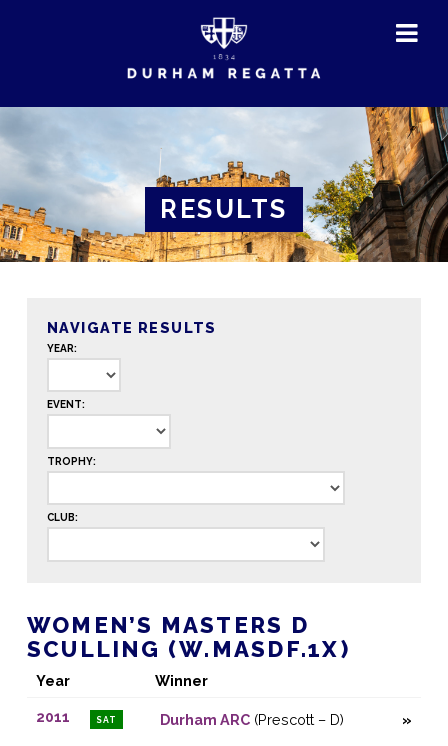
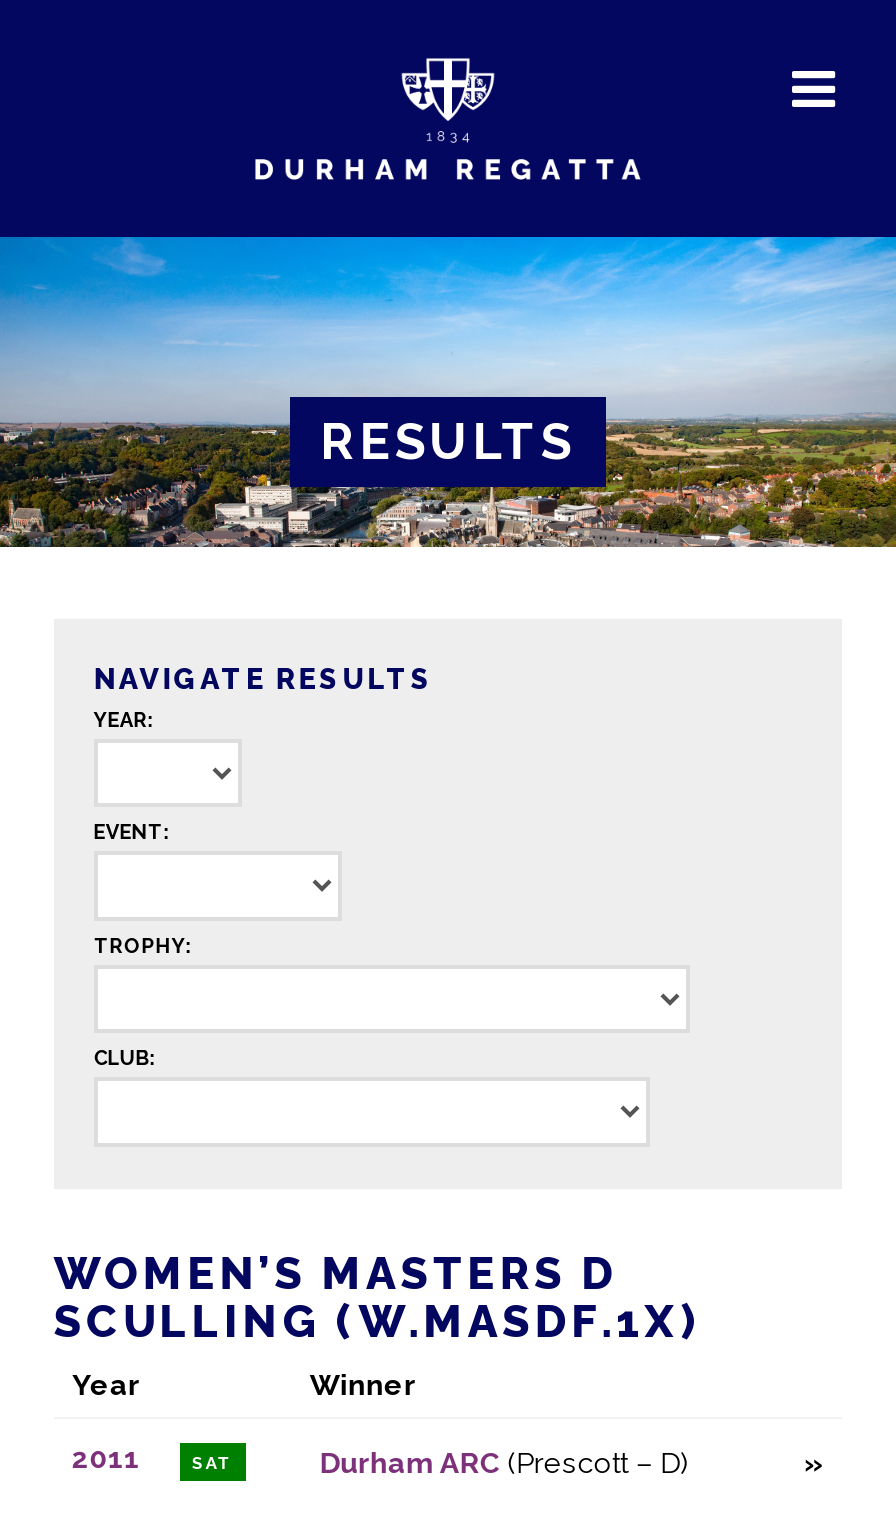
[3,106,445,263] [image] -> [6,235,890,549] [image]

